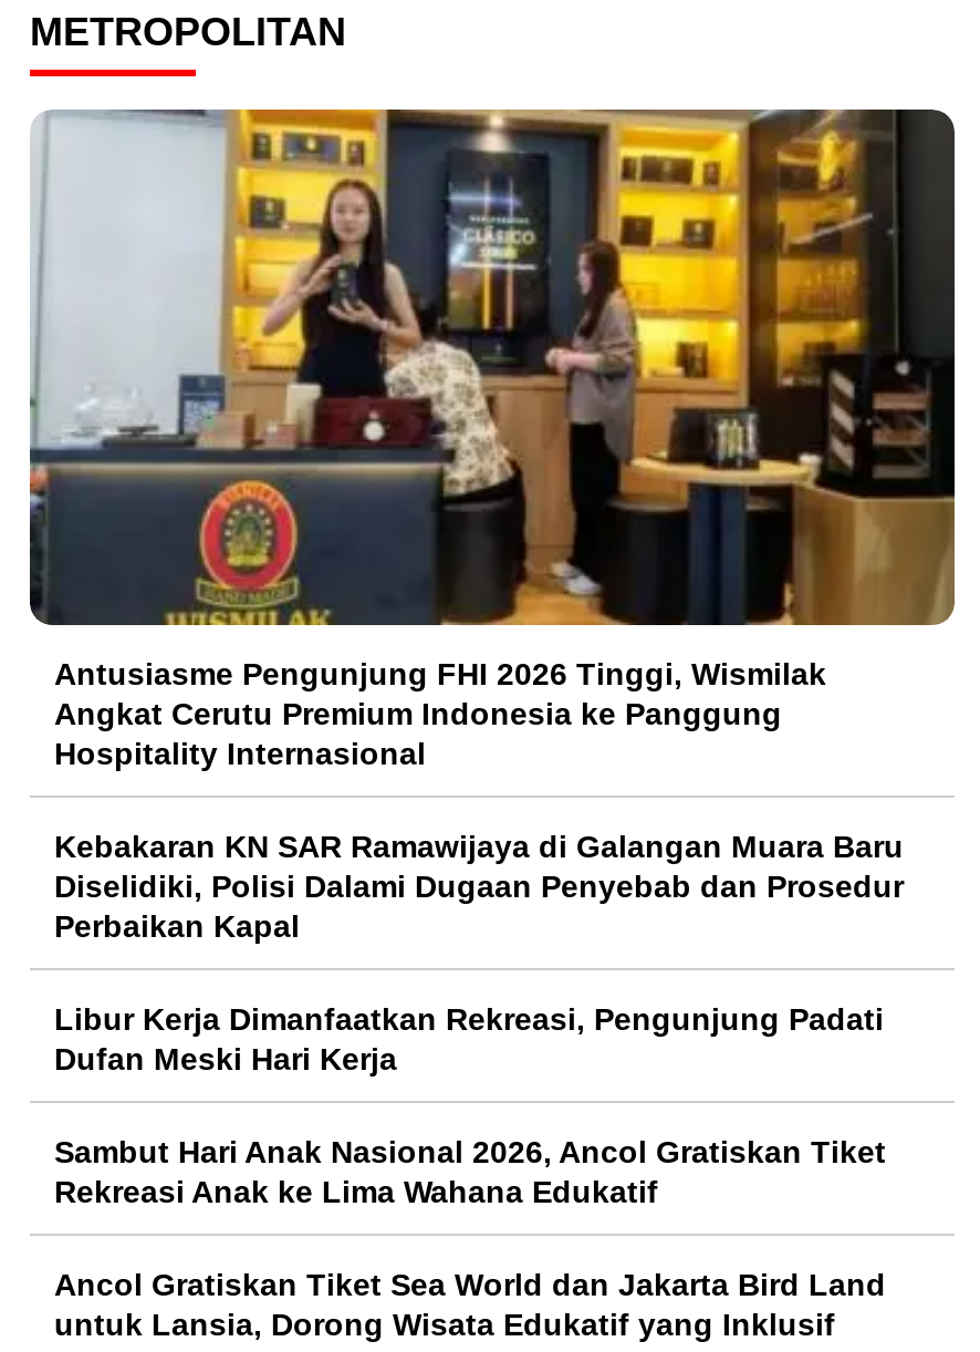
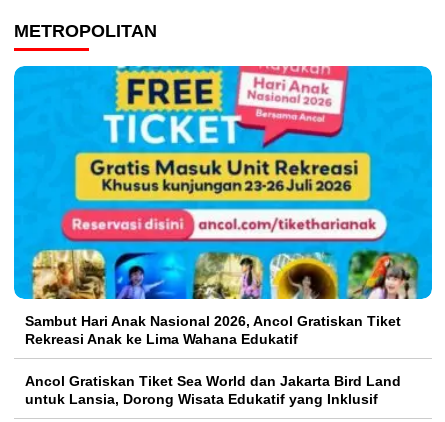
[28,107,957,627] [image] -> [13,65,433,300] [image]
[54,655,904,1076] Antusiasme Pengunjung FHI 2026 Tinggi, Wismilak | Angkat Cerutu Premium Indonesia ke Panggung | Hospitality Internasional | Kebakaran KN SAR Ramawijaya di Galangan Muara Baru | Diselidiki, Polisi Dalami Dugaan Penyebab dan Prosedur | Perbaikan Kapal | Libur Kerja Dimanfaatkan Rekreasi, Pengunjung Padati | Dufan Meski Hari Kerja -> none

